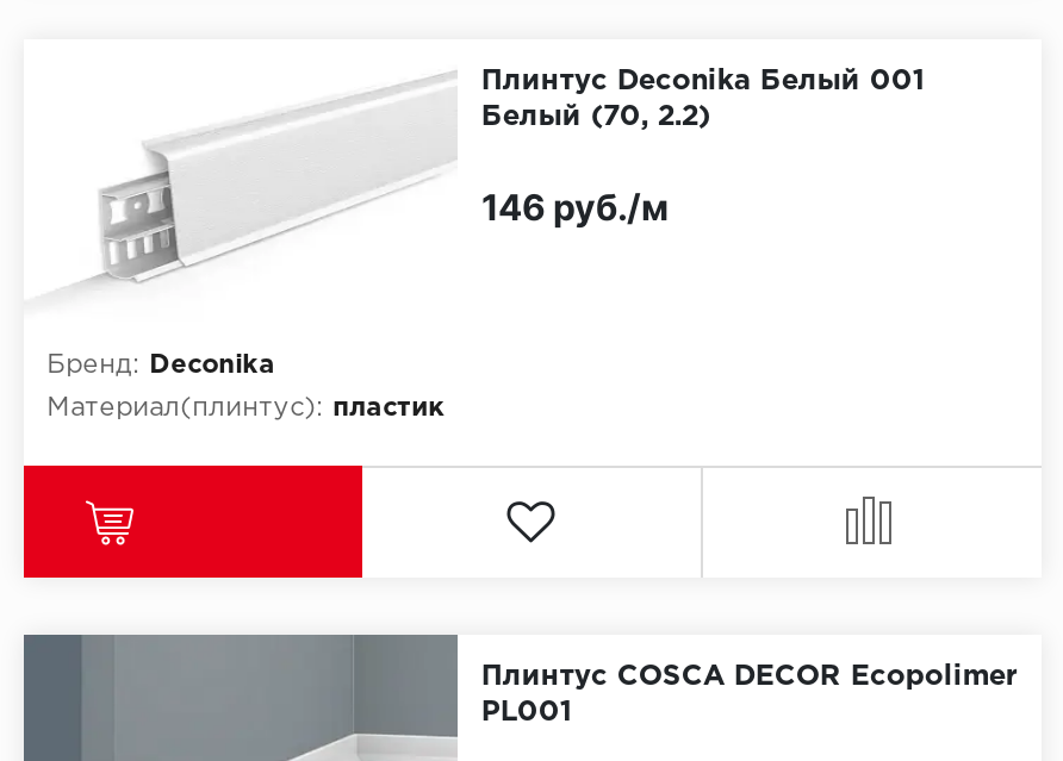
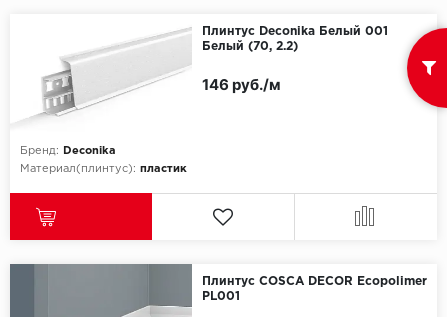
none -> [405,27,444,109] [image]

